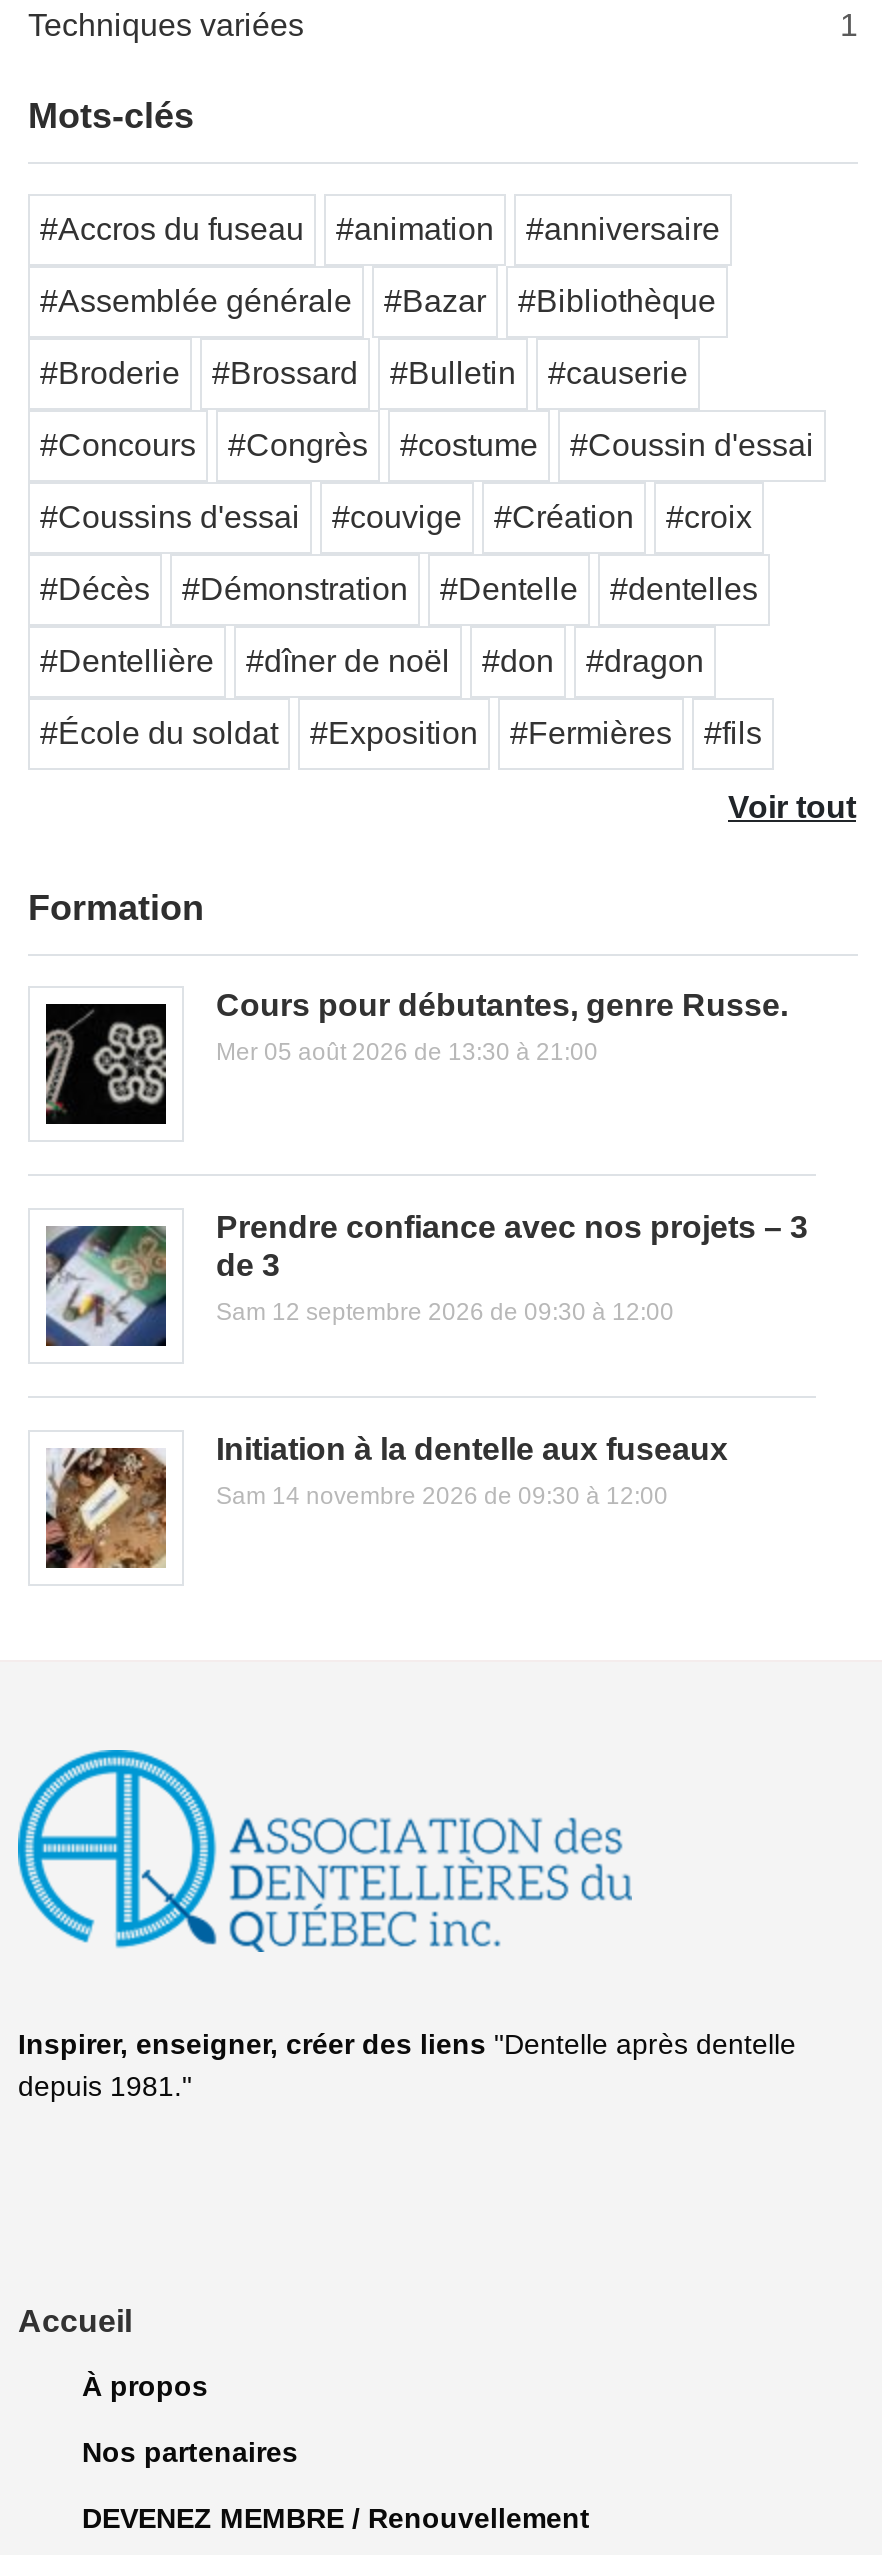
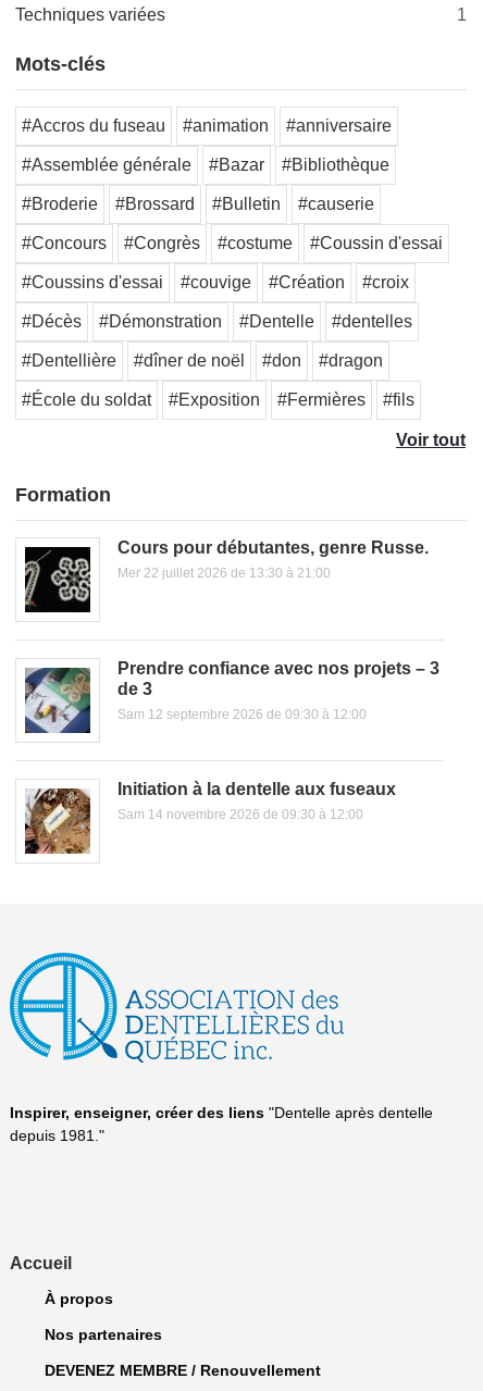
[216,1039,598,1067] Mer 05 août 2026 de 13:30 à 21:00 -> [117,566,331,581] Mer 22 juillet 2026 de 13:30 à 21:00

